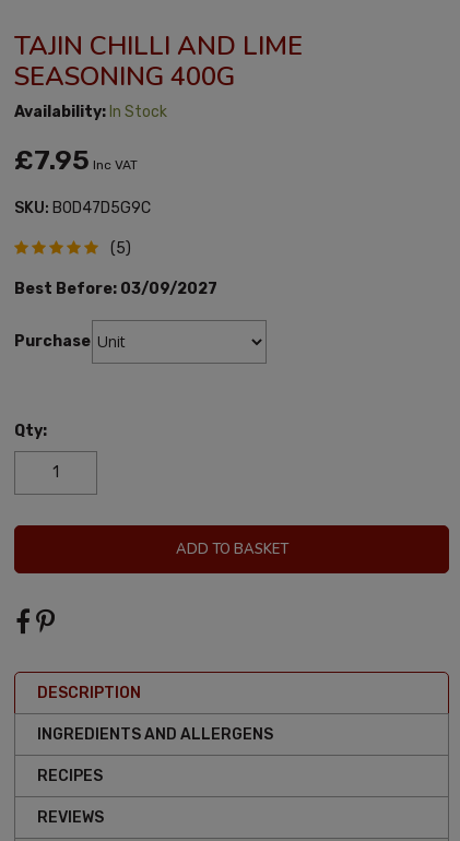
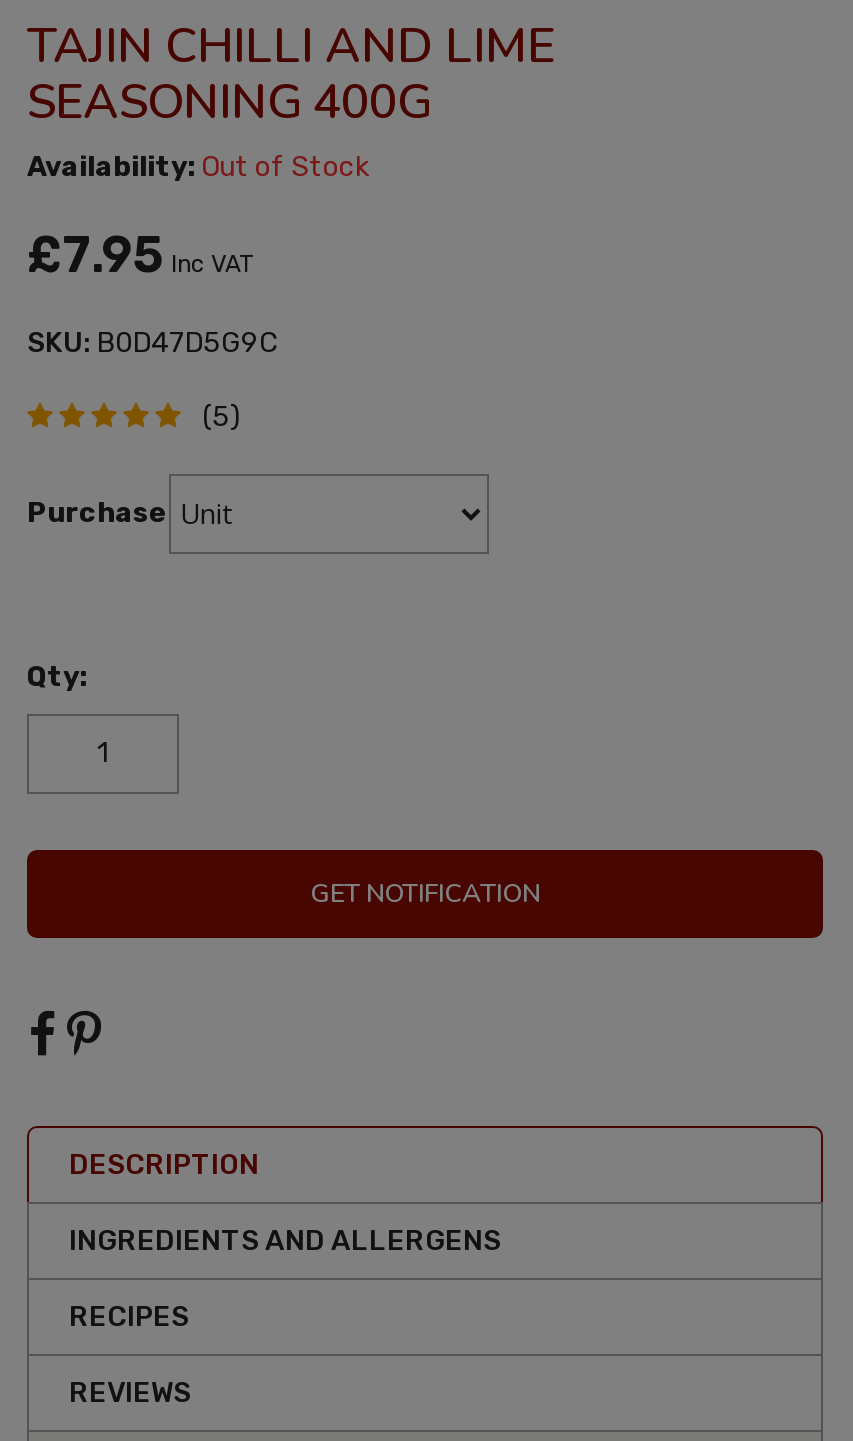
[14,102,167,121] Availability: In Stock -> [27,149,369,183] Availability: Out of Stock
[14,279,217,298] Best Before: 03/09/2027 -> none
[175,539,288,559] ADD TO BASKET -> [310,875,540,911] GET NOTIFICATION

